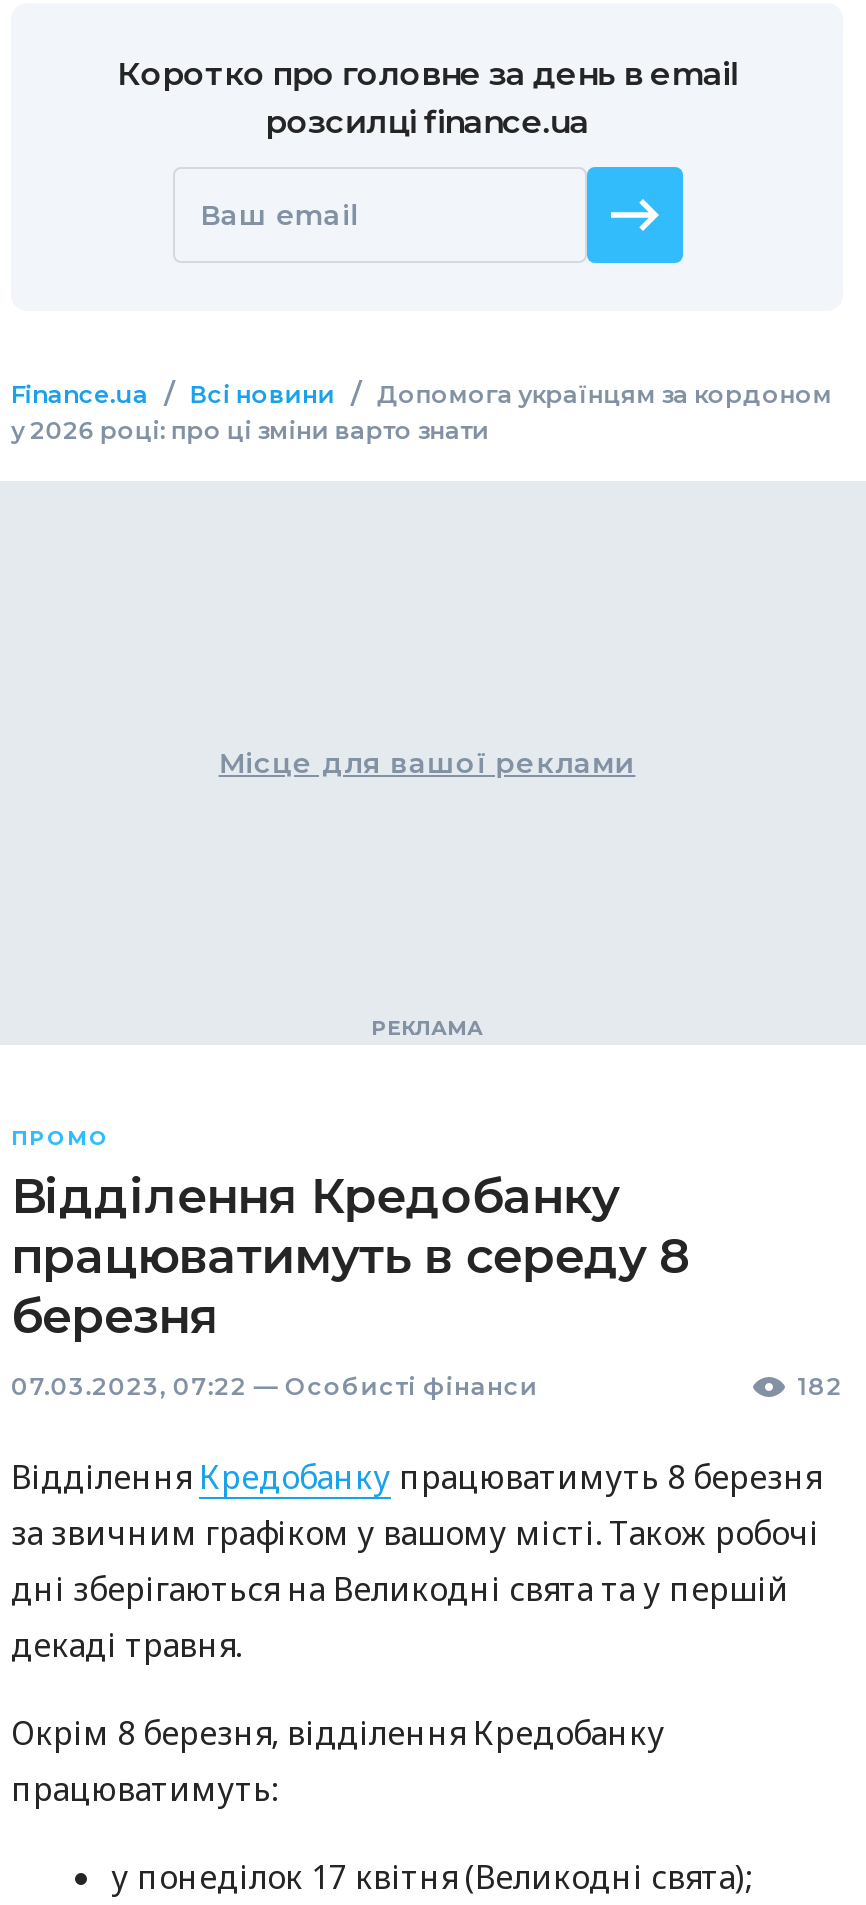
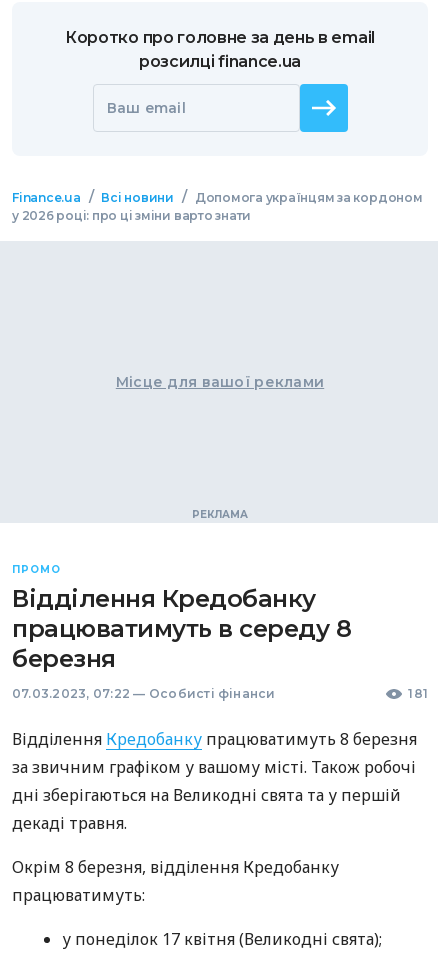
[798,1371,843,1401] 182 -> [408,686,428,701] 181

